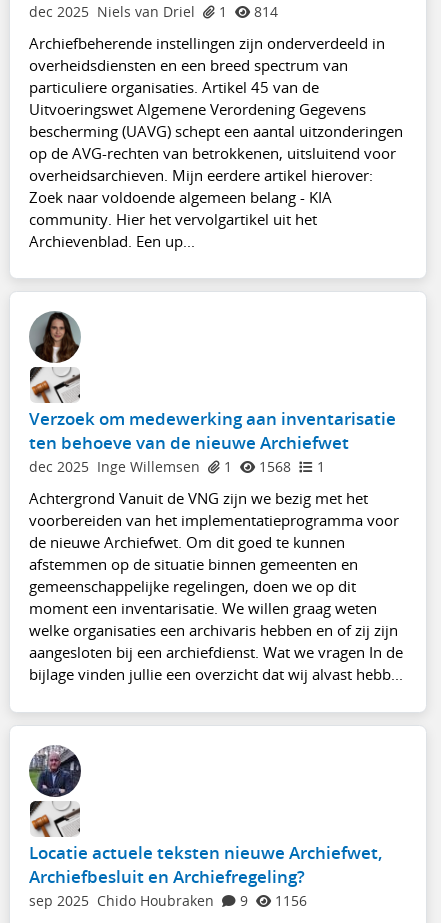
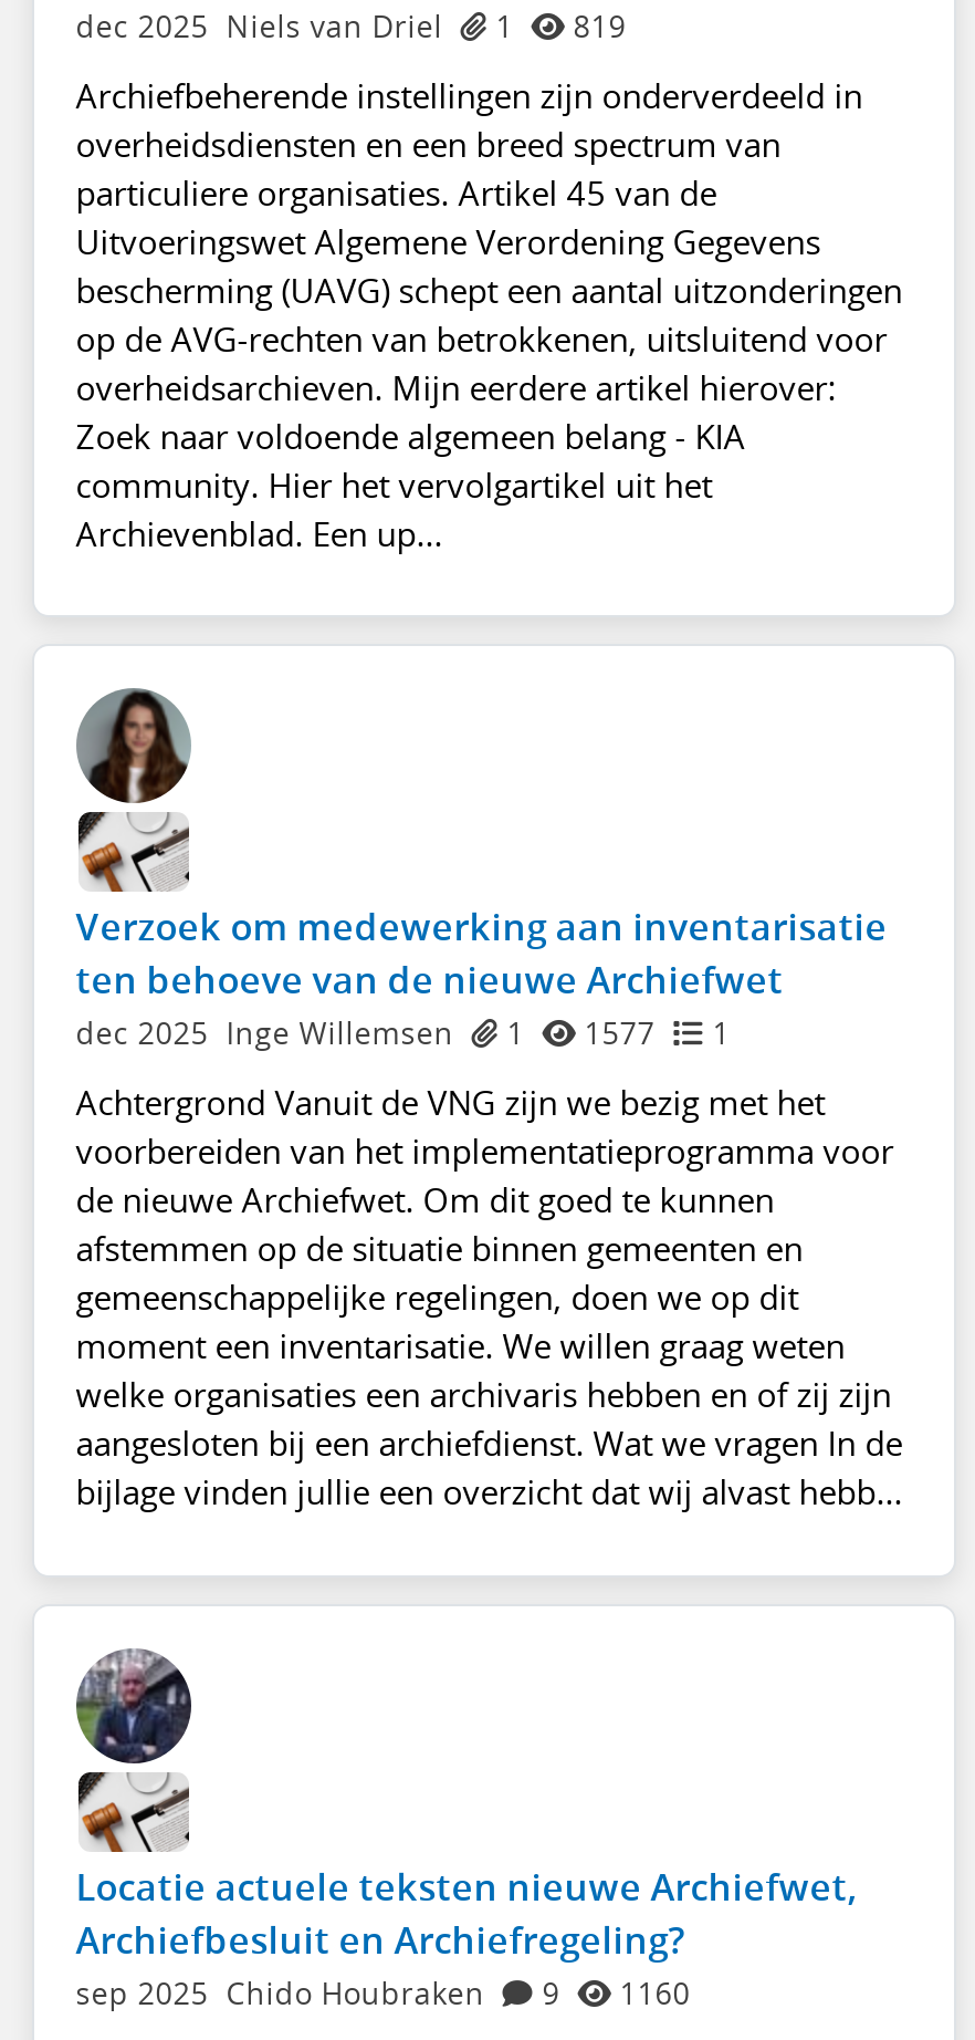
[29,2,278,20] dec 2025 Niels van Driel 1 814 -> [76,6,626,45] dec 2025 Niels van Driel 1 819
[29,458,325,476] dec 2025 Inge Willemsen 1 1568 1 -> [76,1014,730,1054] dec 2025 Inge Willemsen 1 1577 1
[29,892,307,910] sep 2025 Chido Houbraken 9 1156 -> [76,1974,690,2014] sep 2025 Chido Houbraken 9 1160

